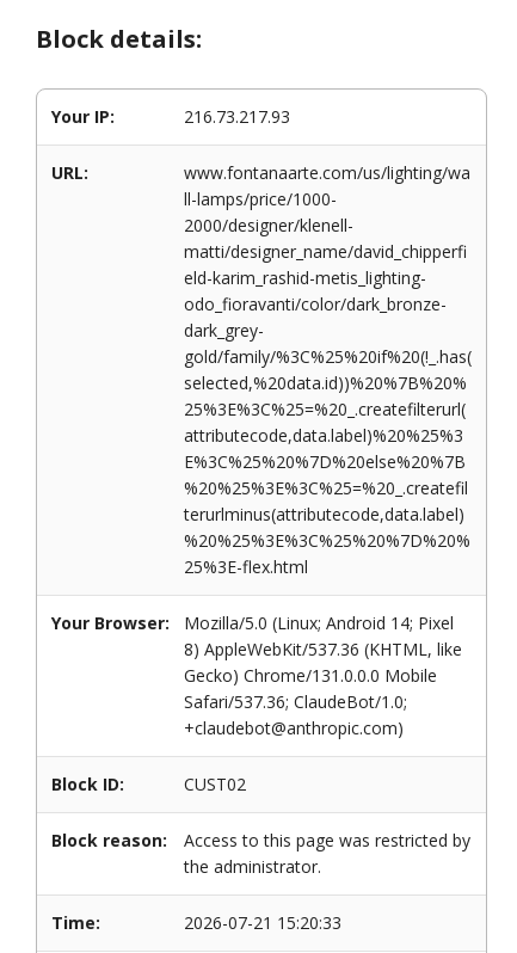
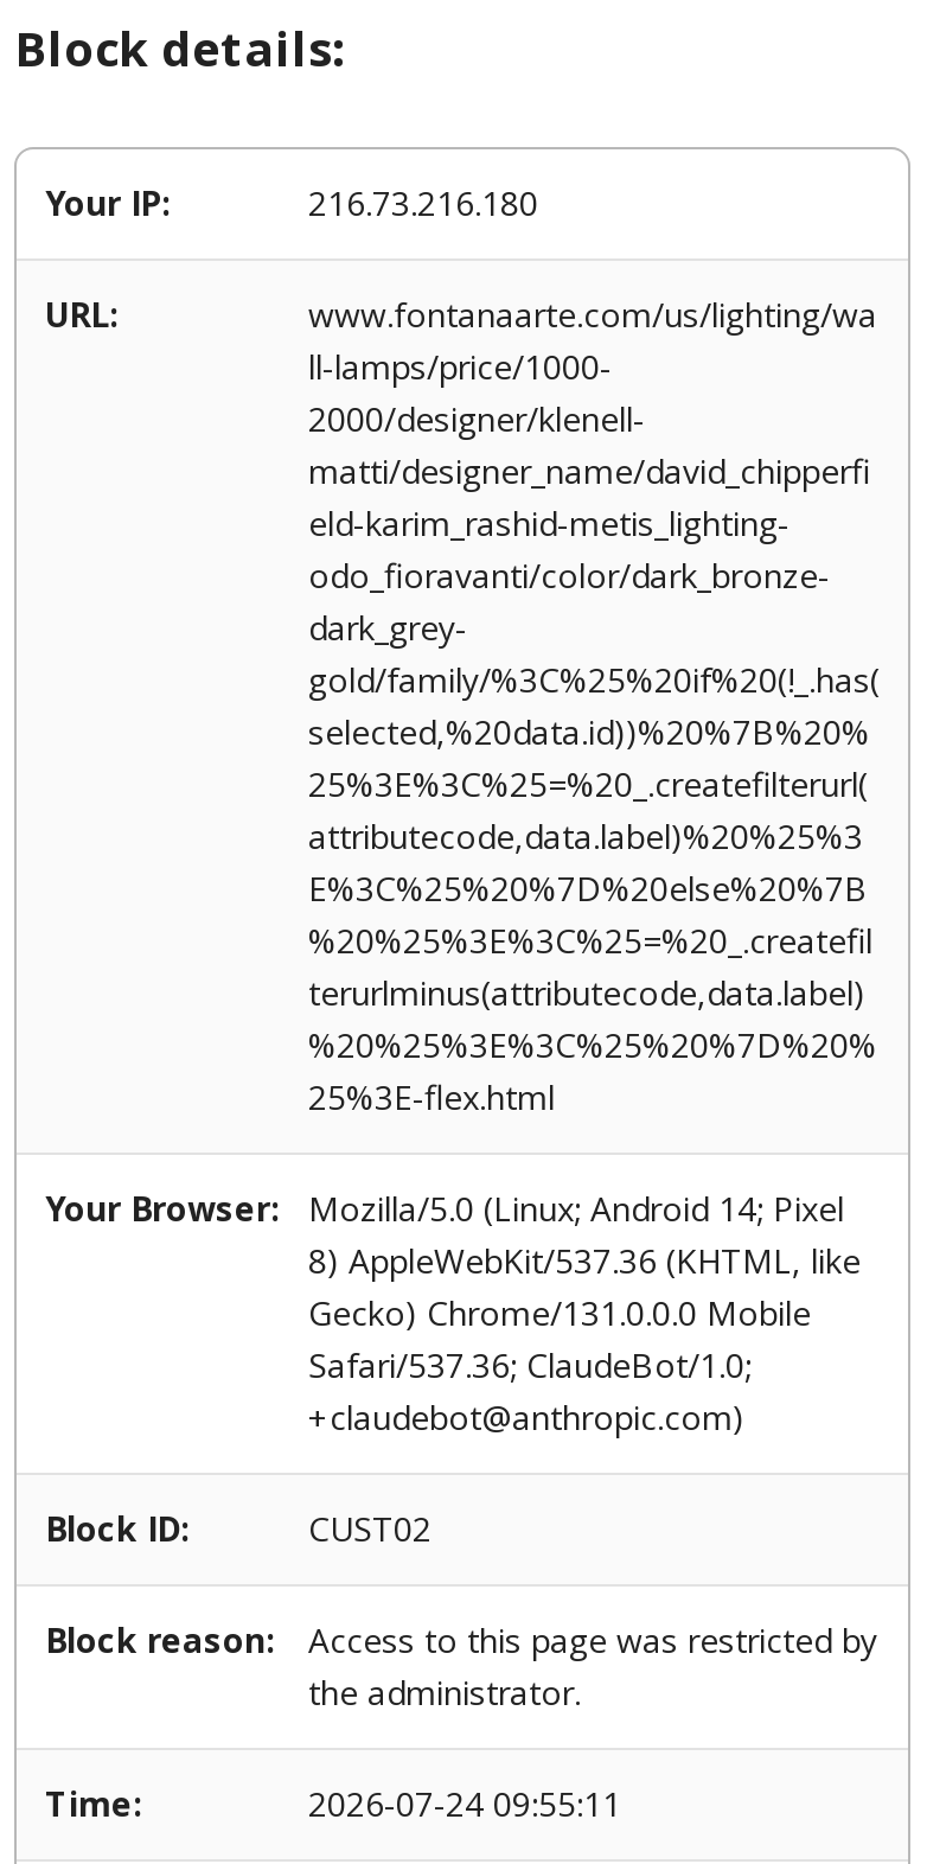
[184,105,290,128] 216.73.217.93 -> [308,180,538,225] 216.73.216.180
[184,911,341,934] 2026-07-21 15:20:33 -> [308,1781,621,1826] 2026-07-24 09:55:11

